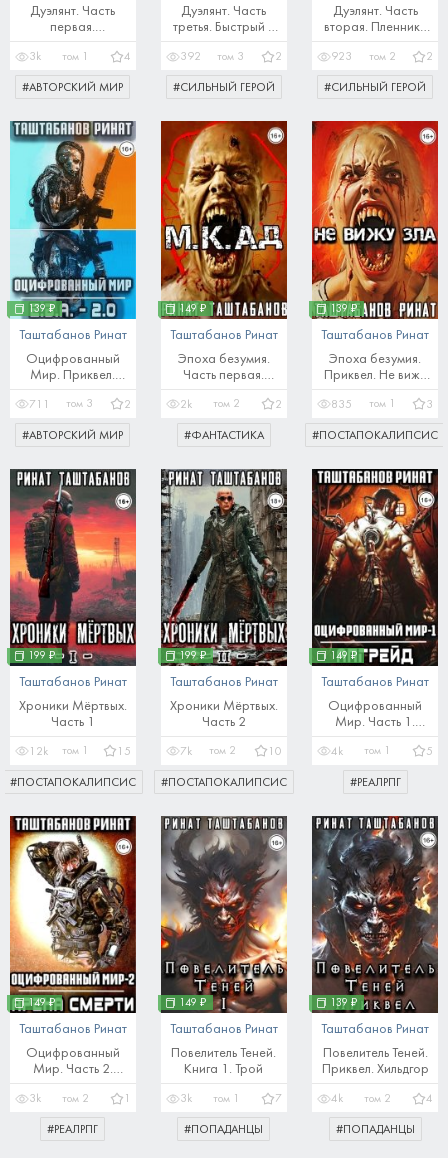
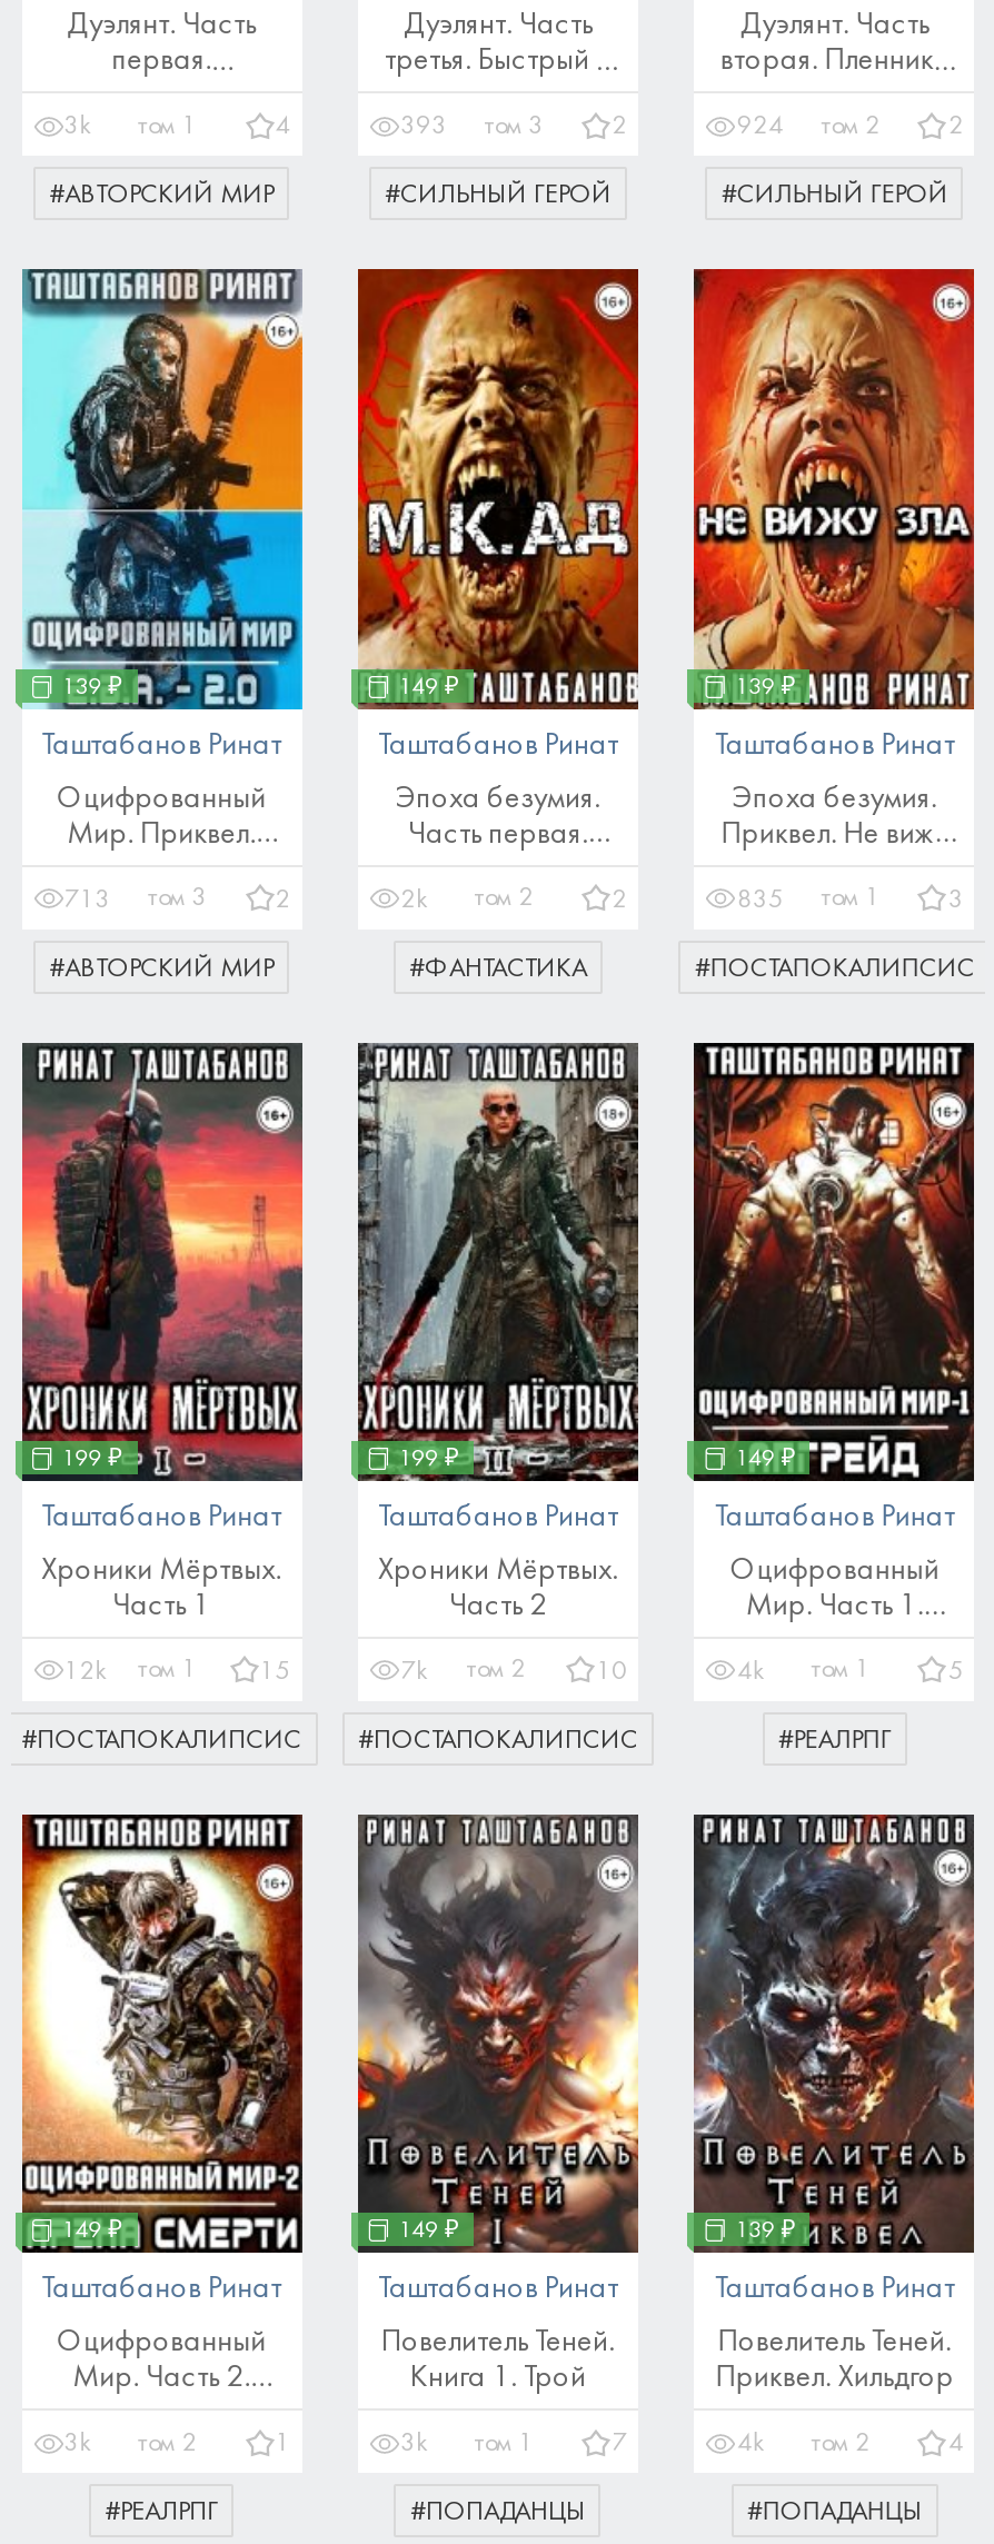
[180,51,201,63] 392 -> [400,114,447,141] 393
[331,51,396,63] 923 том 2 -> [737,113,880,141] 924 том 2
[29,398,93,411] 711 том 3 -> [64,885,207,913] 713 том 3

